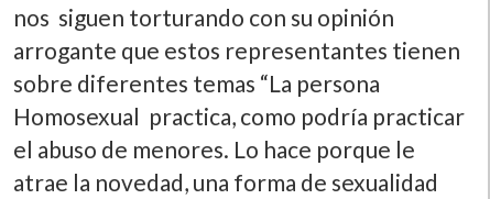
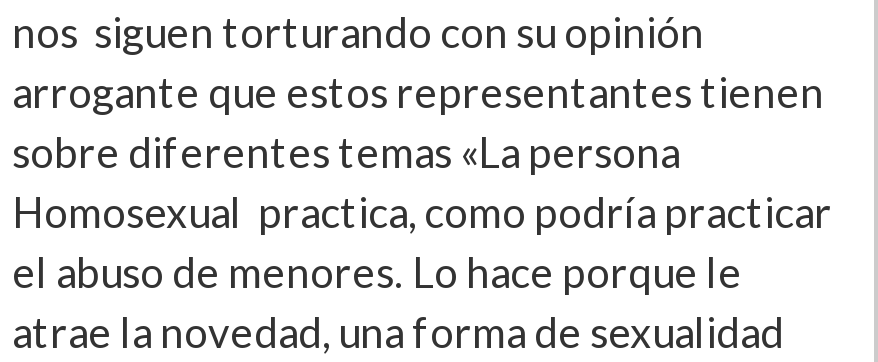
[13,69,380,97] sobre diferentes temas “La persona -> [12,126,680,176] sobre diferentes temas «La persona

